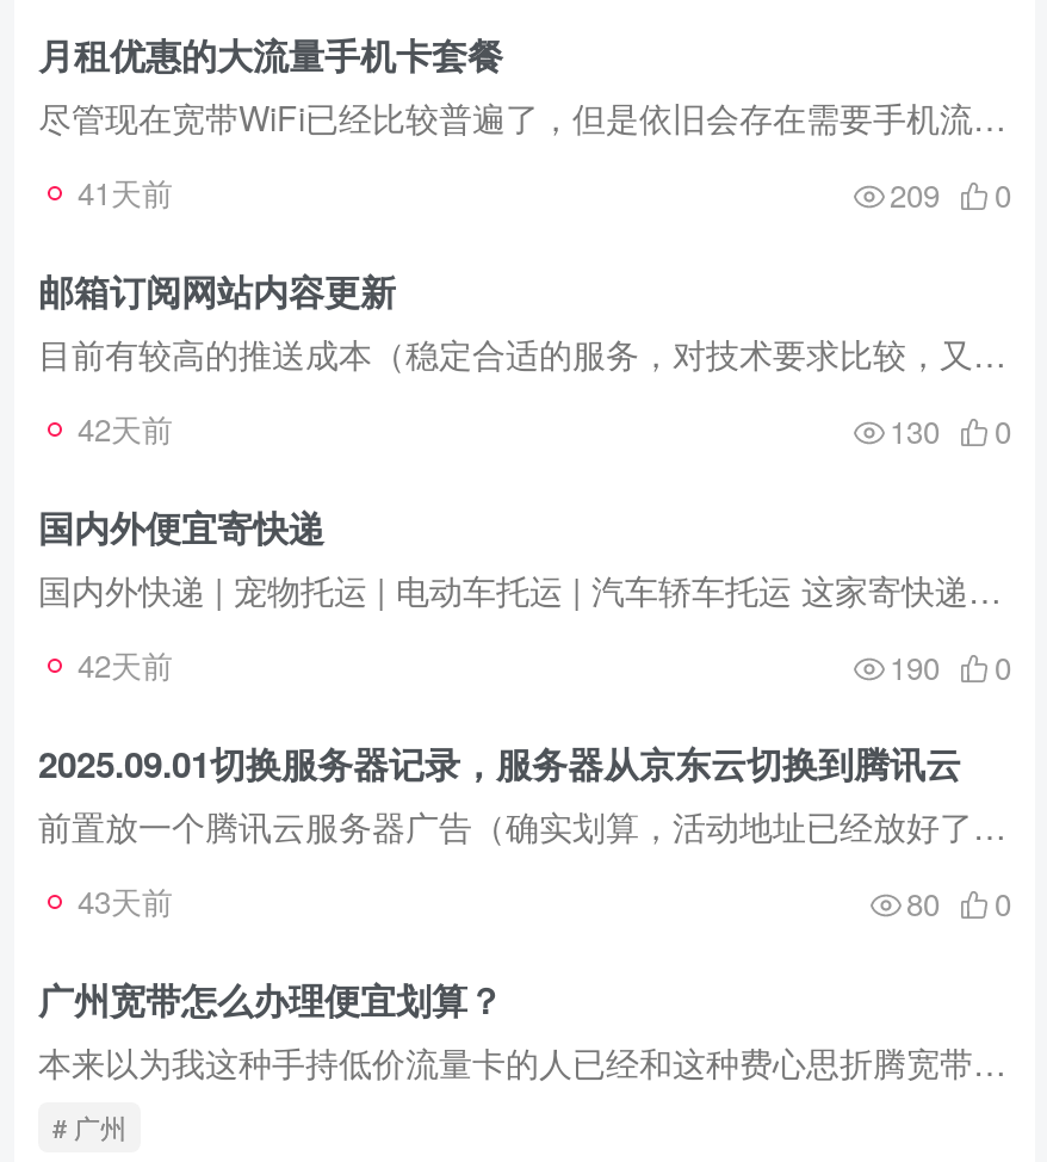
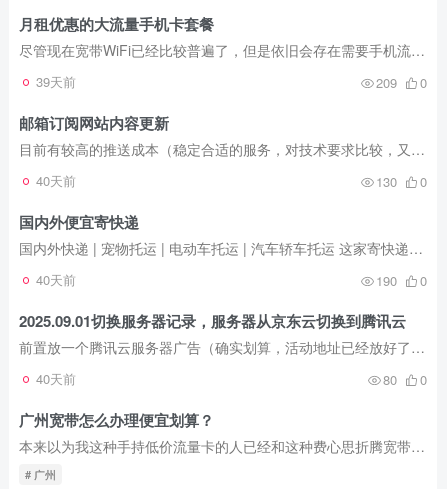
[78,169,173,214] 41天前 -> [35,72,75,91] 39天前
[78,405,173,450] 42天前 -> [35,171,75,190] 40天前
[78,641,173,687] 42天前 -> [35,270,75,289] 40天前
[78,878,173,923] 43天前 -> [35,369,75,388] 40天前

